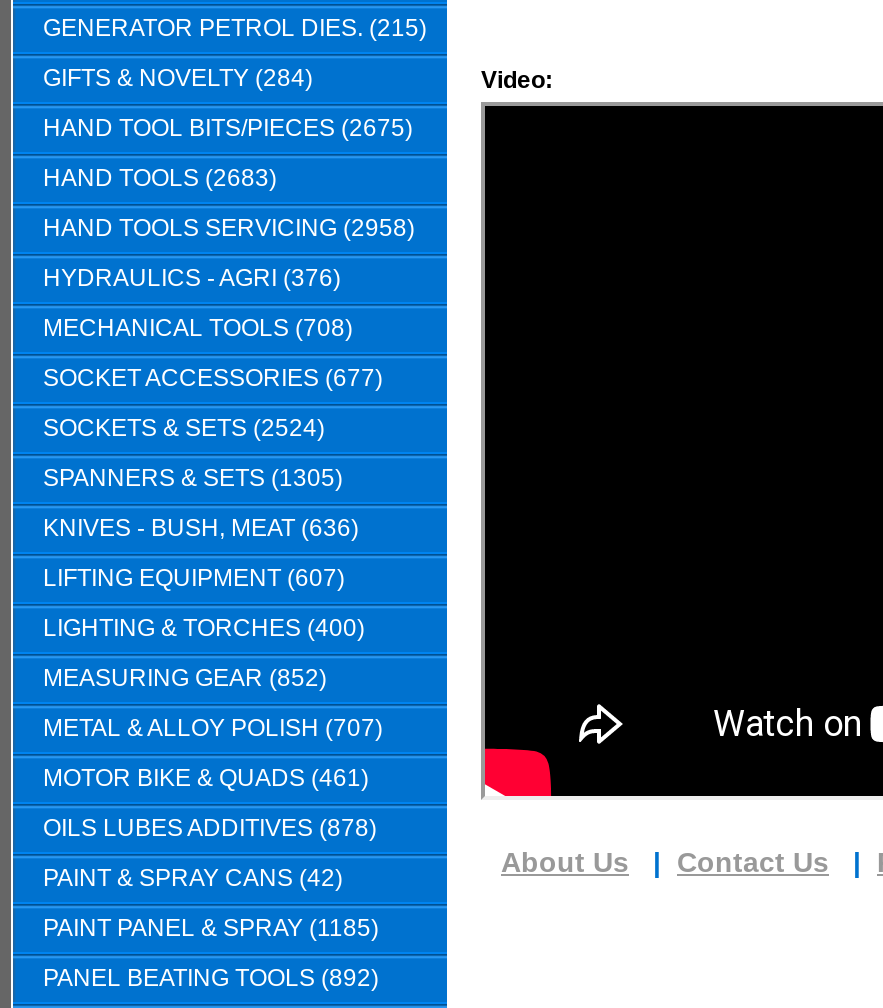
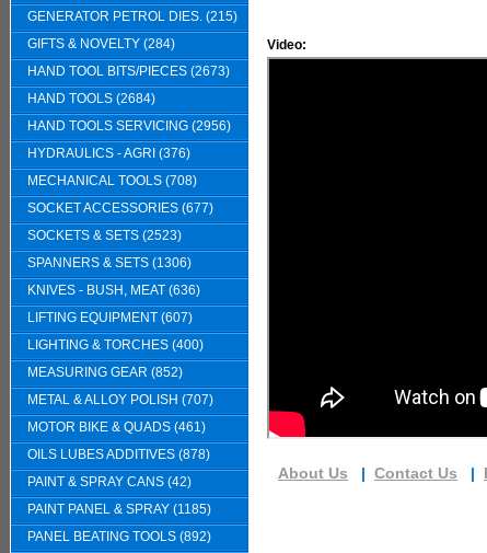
[43,114,413,142] HAND TOOL BITS/PIECES (2675) -> [27,64,230,79] HAND TOOL BITS/PIECES (2673)
[43,164,277,192] HAND TOOLS (2683) -> [27,91,155,106] HAND TOOLS (2684)
[43,214,415,242] HAND TOOLS SERVICING (2958) -> [27,118,231,134] HAND TOOLS SERVICING (2956)
[43,414,325,442] SOCKETS & SETS (2524) -> [27,228,182,243] SOCKETS & SETS (2523)
[43,464,343,492] SPANNERS & SETS (1305) -> [27,255,192,270] SPANNERS & SETS (1306)

